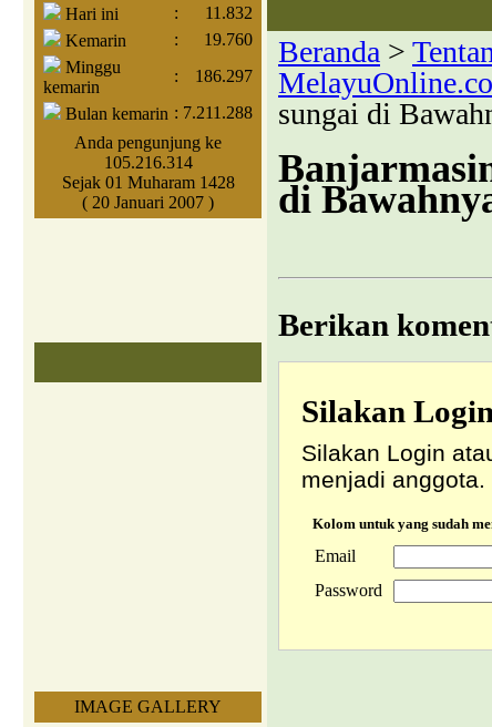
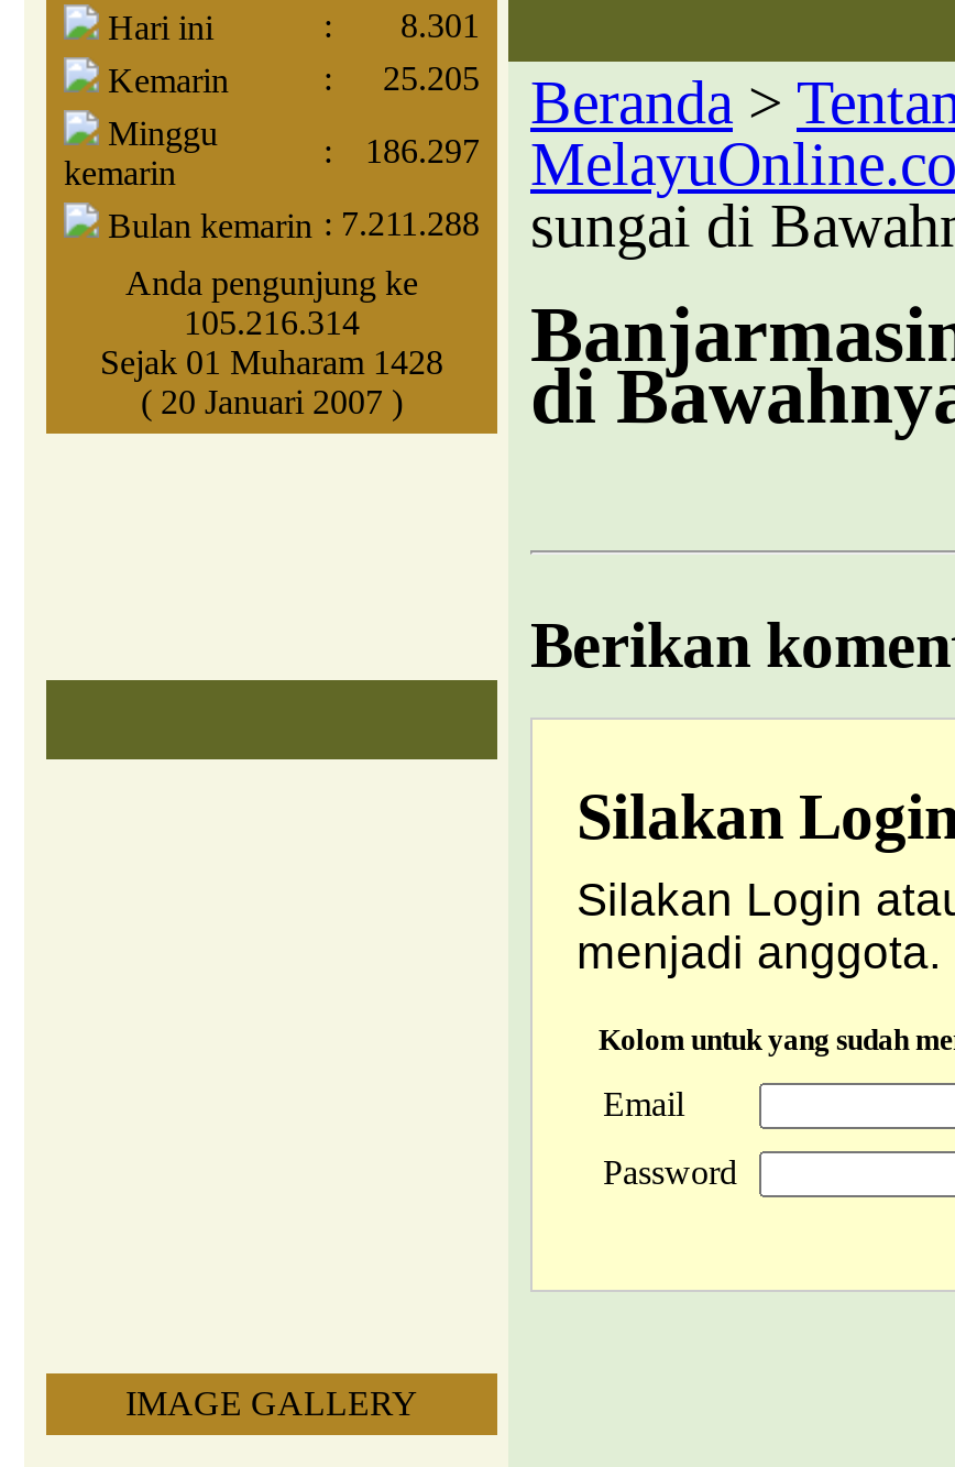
[205,3,253,22] 11.832 -> [400,7,480,44] 8.301
[204,30,253,49] 19.760 -> [383,59,480,97] 25.205

